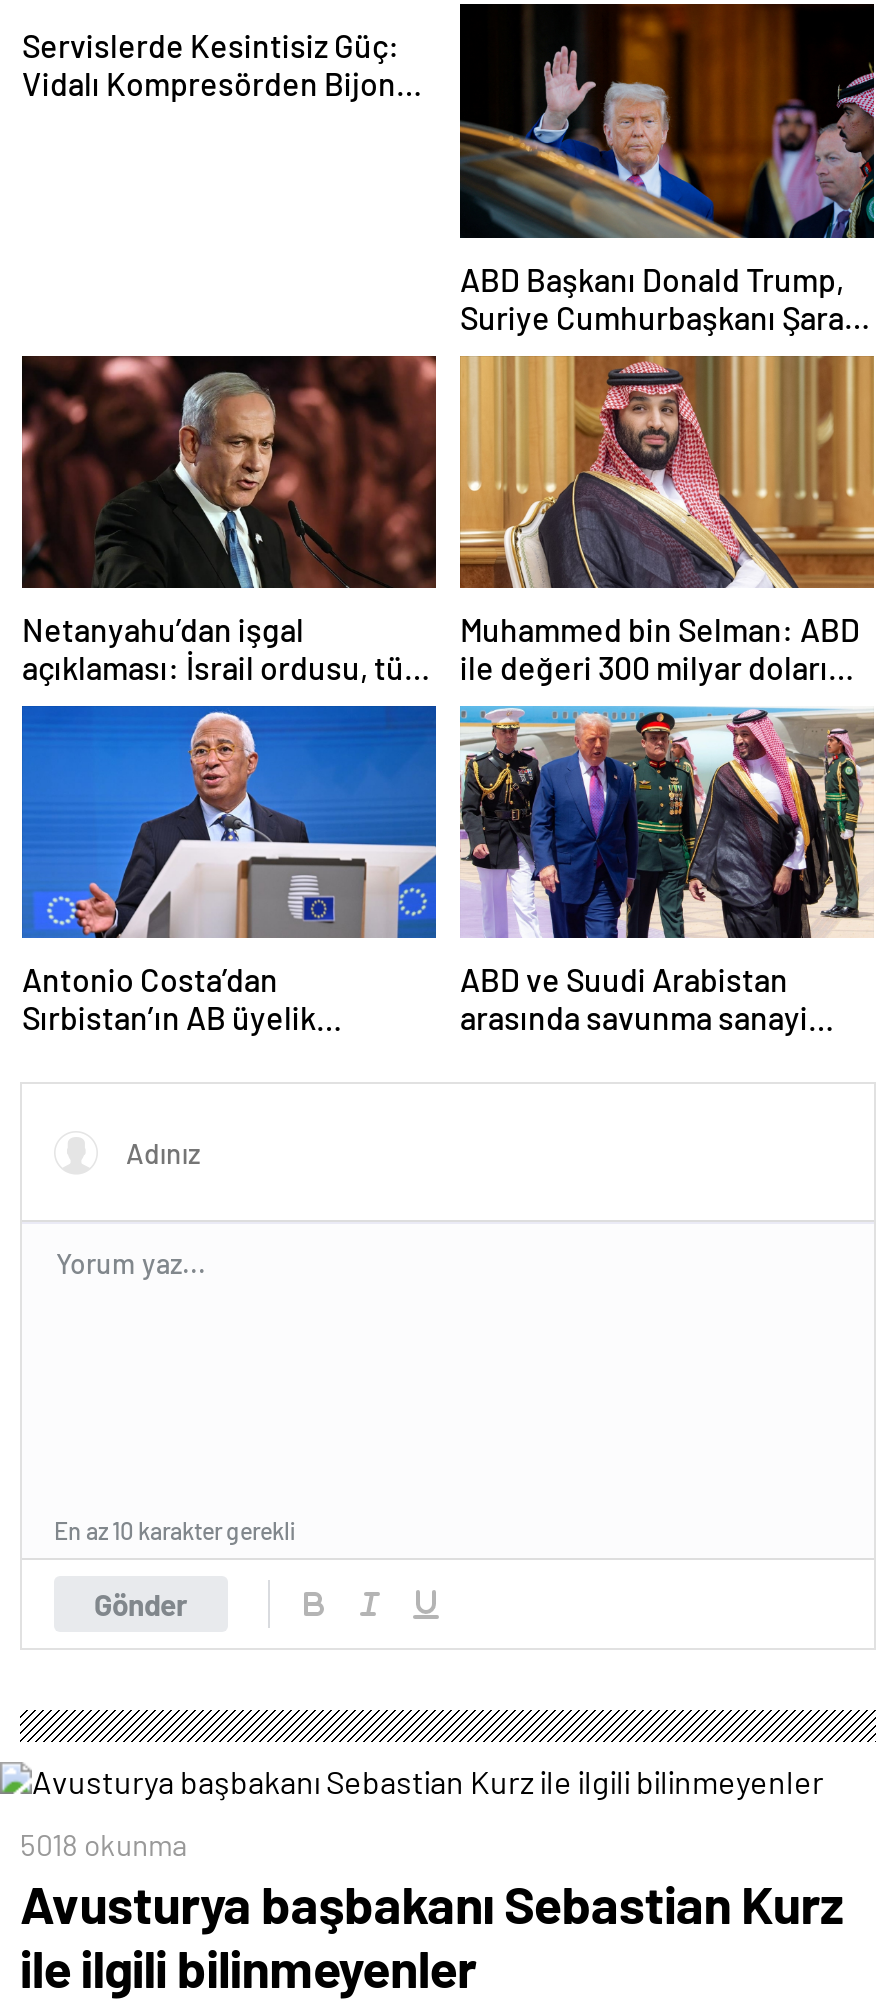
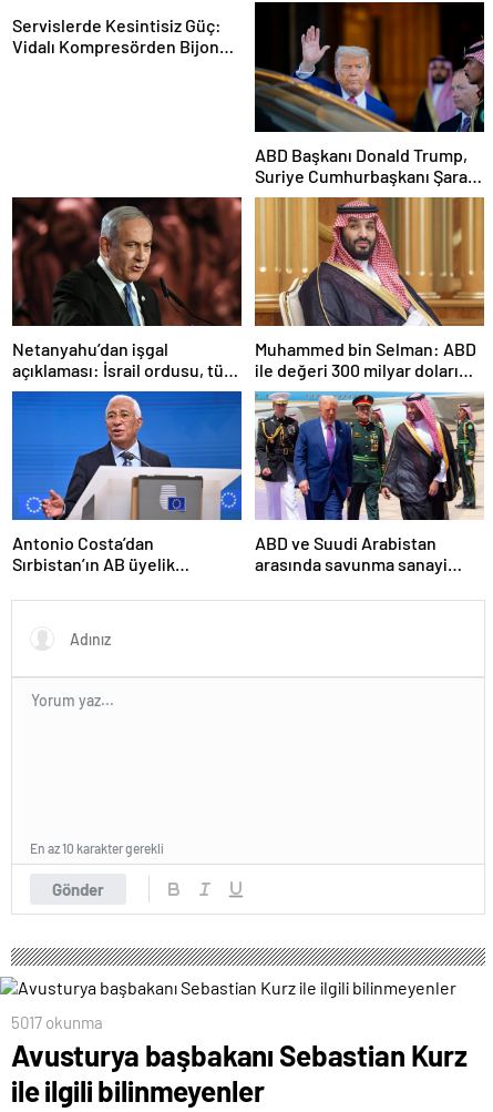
[20,1827,188,1863] 5018 okunma -> [11,1013,103,1033] 5017 okunma

